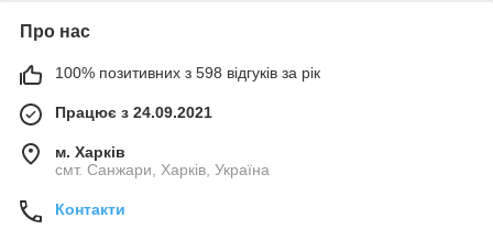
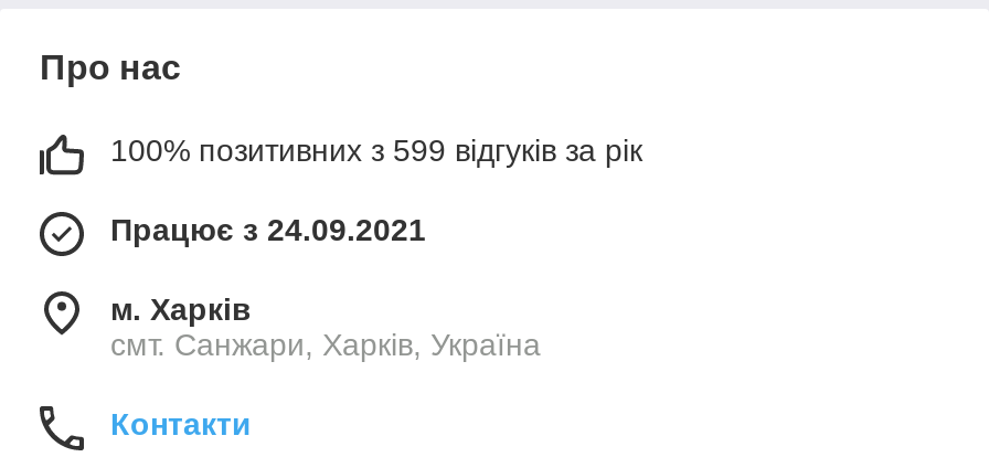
[55,64,320,81] 100% позитивних з 598 відгуків за рік -> [110,132,642,168] 100% позитивних з 599 відгуків за рік

